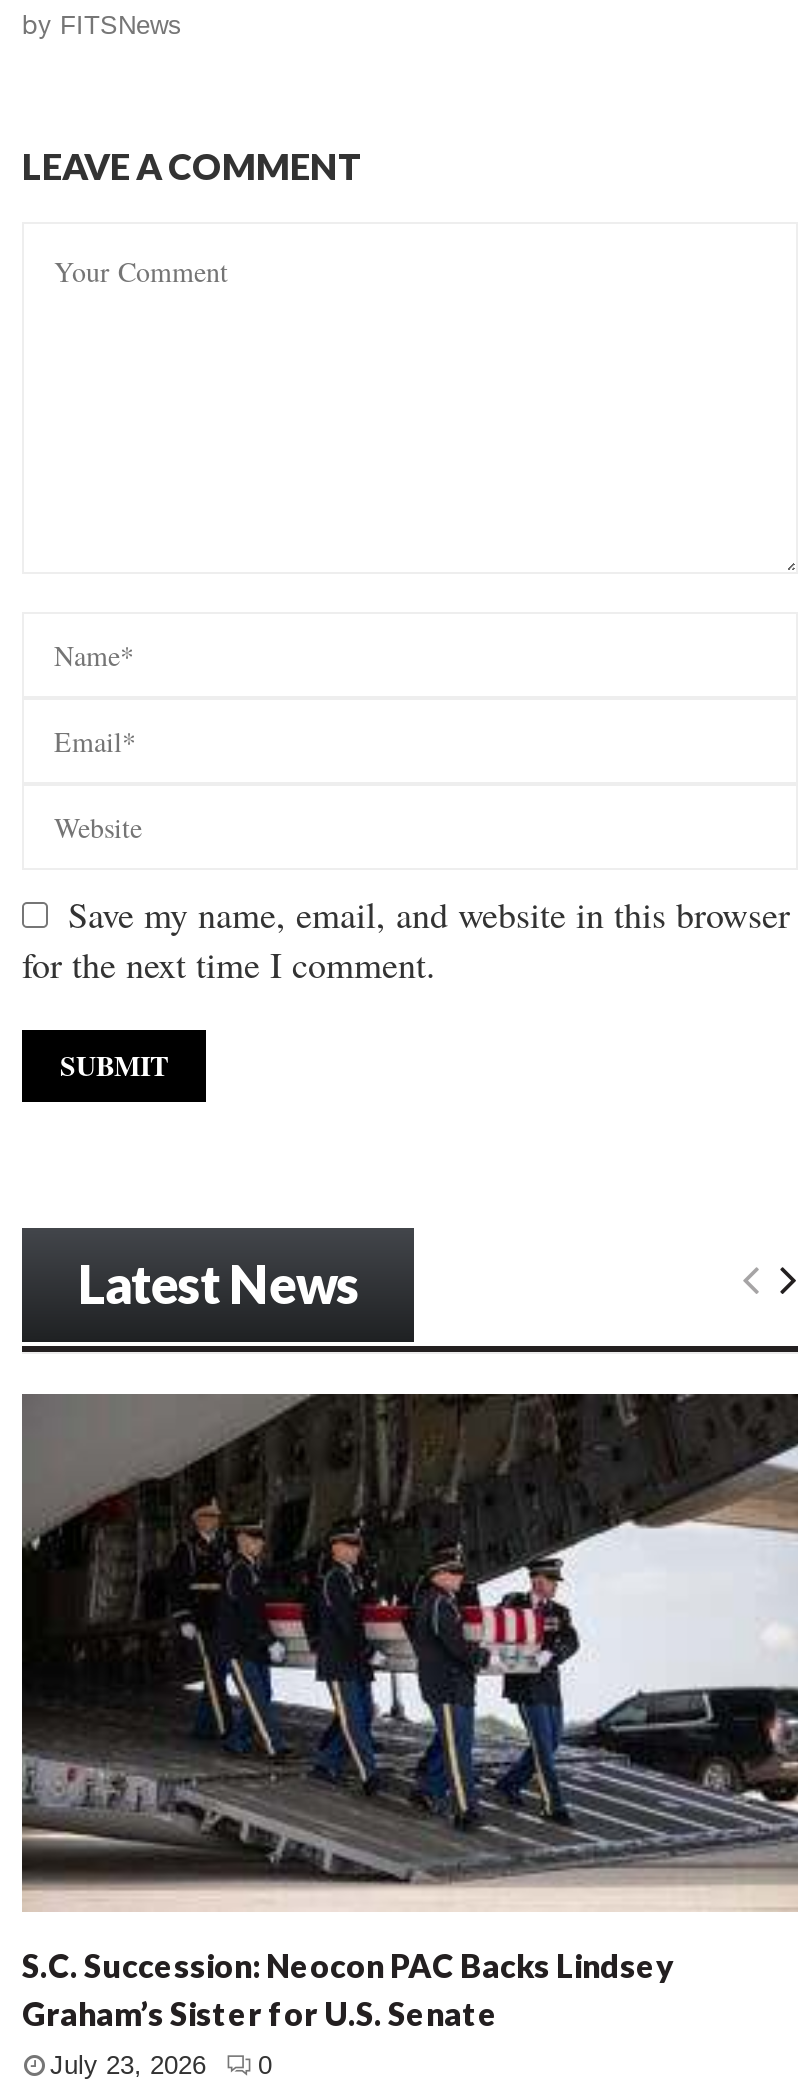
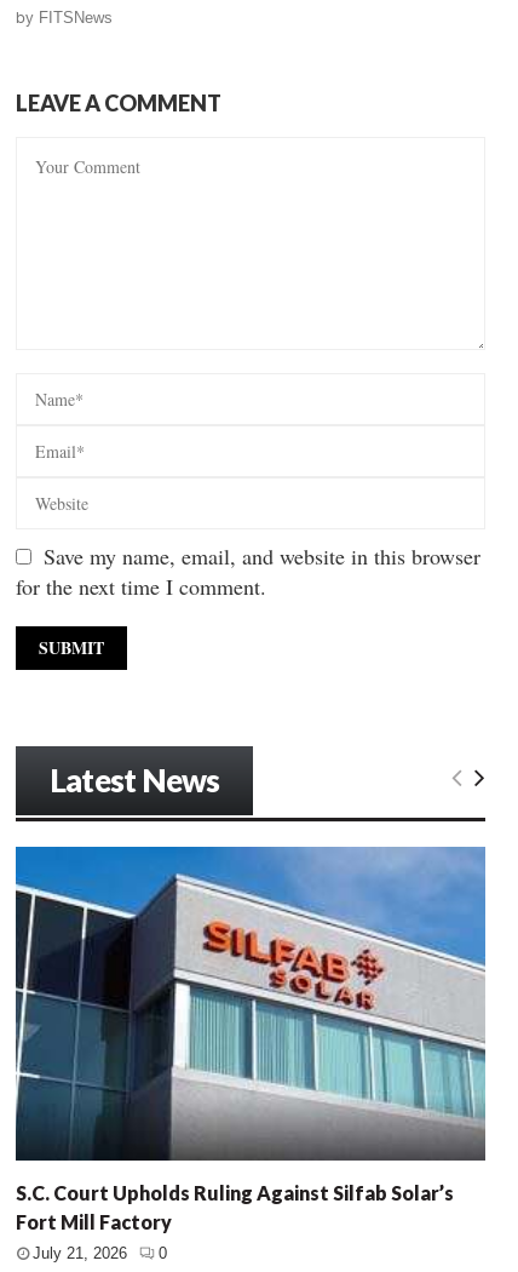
[20,1392,800,2032] [image] | S.C. Succession: Neocon PAC Backs Lindsey | Graham’s Sister for U.S. Senate -> [15,846,487,1233] [image] | S.C. Court Upholds Ruling Against Silfab Solar’s | Fort Mill Factory
[50,2050,272,2080] July 23, 2026 0 -> [33,1244,167,1262] July 21, 2026 0

